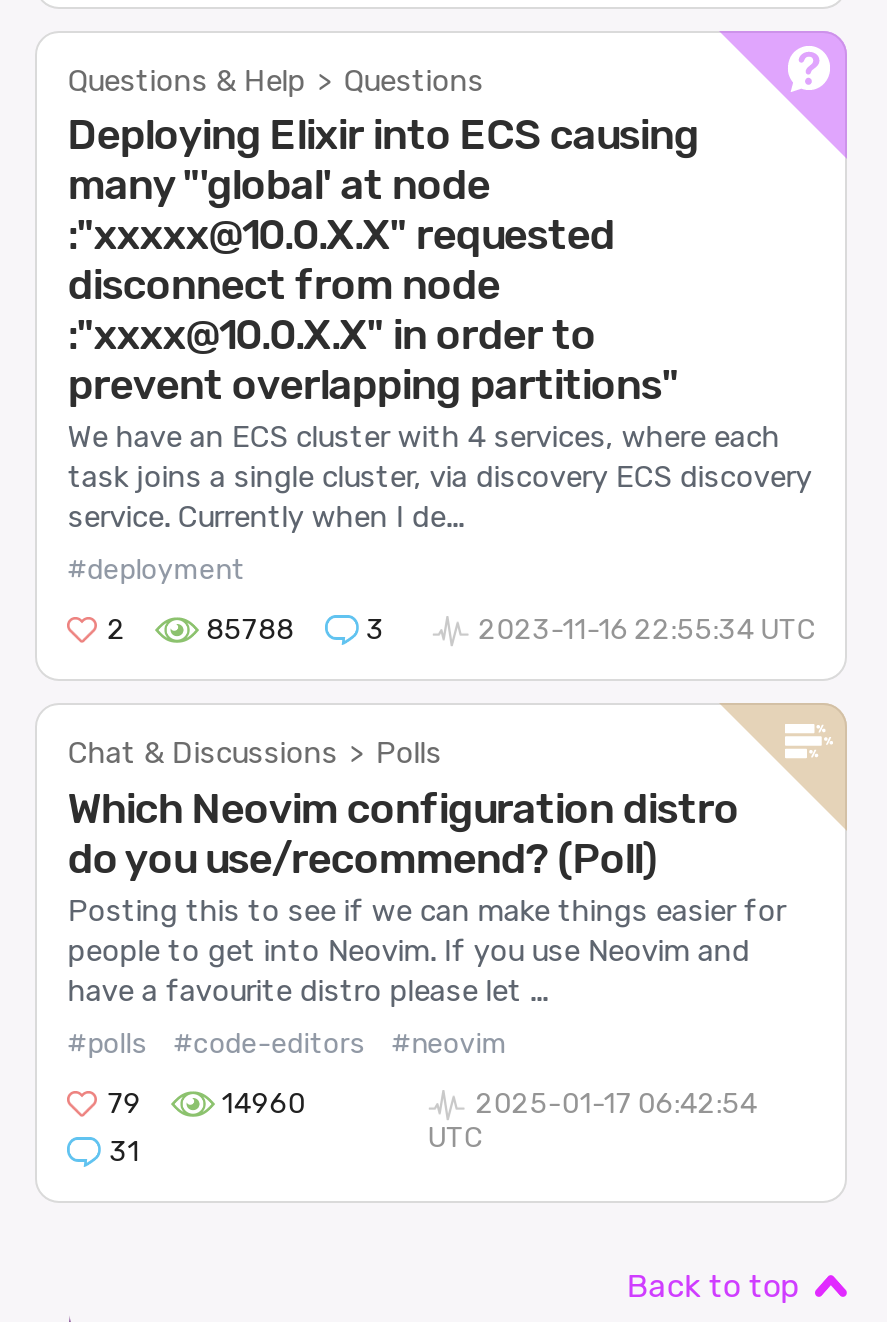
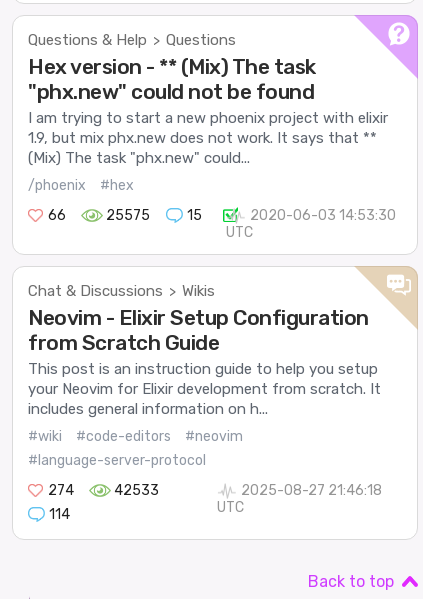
[67,109,811,535] Deploying Elixir into ECS causing | many "'global' at node | :"xxxxx@10.0.X.X" requested | disconnect from node | :"xxxx@10.0.X.X" in order to | prevent overlapping partitions" | We have an ECS cluster with 4 services, where each | task joins a single cluster, via discovery ECS discovery | service. Currently when I de... -> [28,54,388,167] Hex version - ** (Mix) The task | "phx.new" could not be found | I am trying to start a new phoenix project with elixir | 1.9, but mix phx.new does not work. It says that ** | (Mix) The task "phx.new" could...
[67,554,245,588] #deployment -> [28,177,134,194] /phoenix | #hex
[107,614,815,648] 2 | 85788 | 3 | 2023-11-16 22:55:34 UTC -> [48,207,396,241] 66 | 25575 | 15 | 2020-06-03 14:53:30 | UTC
[67,736,785,1008] Chat & Discussions > Polls | Which Neovim configuration distro | do you use/recommend? (Poll) | Posting this to see if we can make things easier for | people to get into Neovim. If you use Neovim and | have a favourite distro please let ... -> [28,282,381,418] Chat & Discussions > Wikis | Neovim - Elixir Setup Configuration | from Scratch Guide | This post is an instruction guide to help you setup | your Neovim for Elixir development from scratch. It | includes general information on h...
[67,1027,145,1061] #polls -> [28,428,62,445] #wiki
moved [173,1027,507,1061] -> [76,428,243,445]: #code-editors | #neovim
[107,1087,306,1169] 79 | 14960 | 31 -> [28,452,206,523] #language-server-protocol | 274 | 42533 | 114
[476,1087,758,1121] 2025-01-17 06:42:54 -> [241,482,382,499] 2025-08-27 21:46:18

